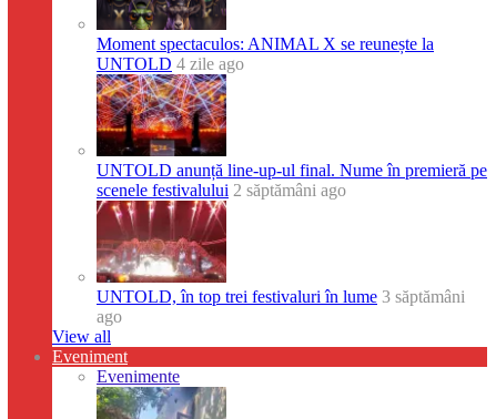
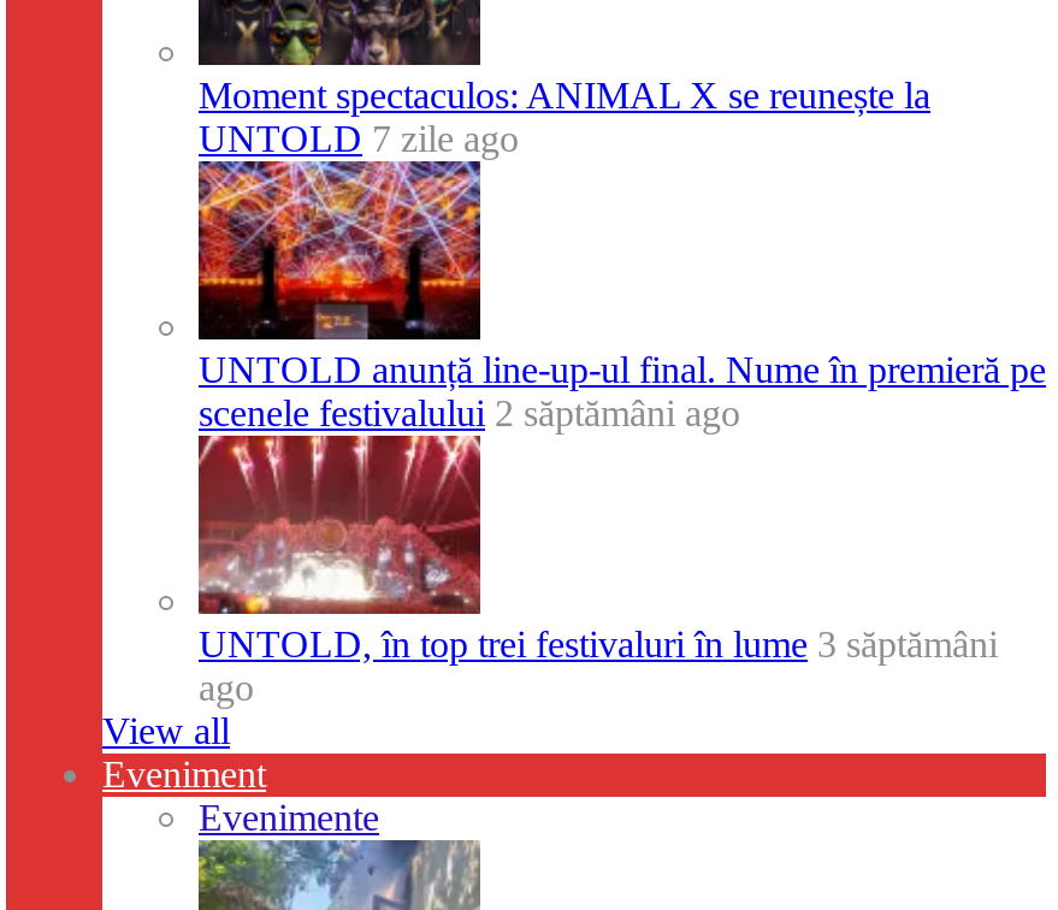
[97,54,244,73] UNTOLD 4 zile ago -> [199,118,519,159] UNTOLD 7 zile ago

